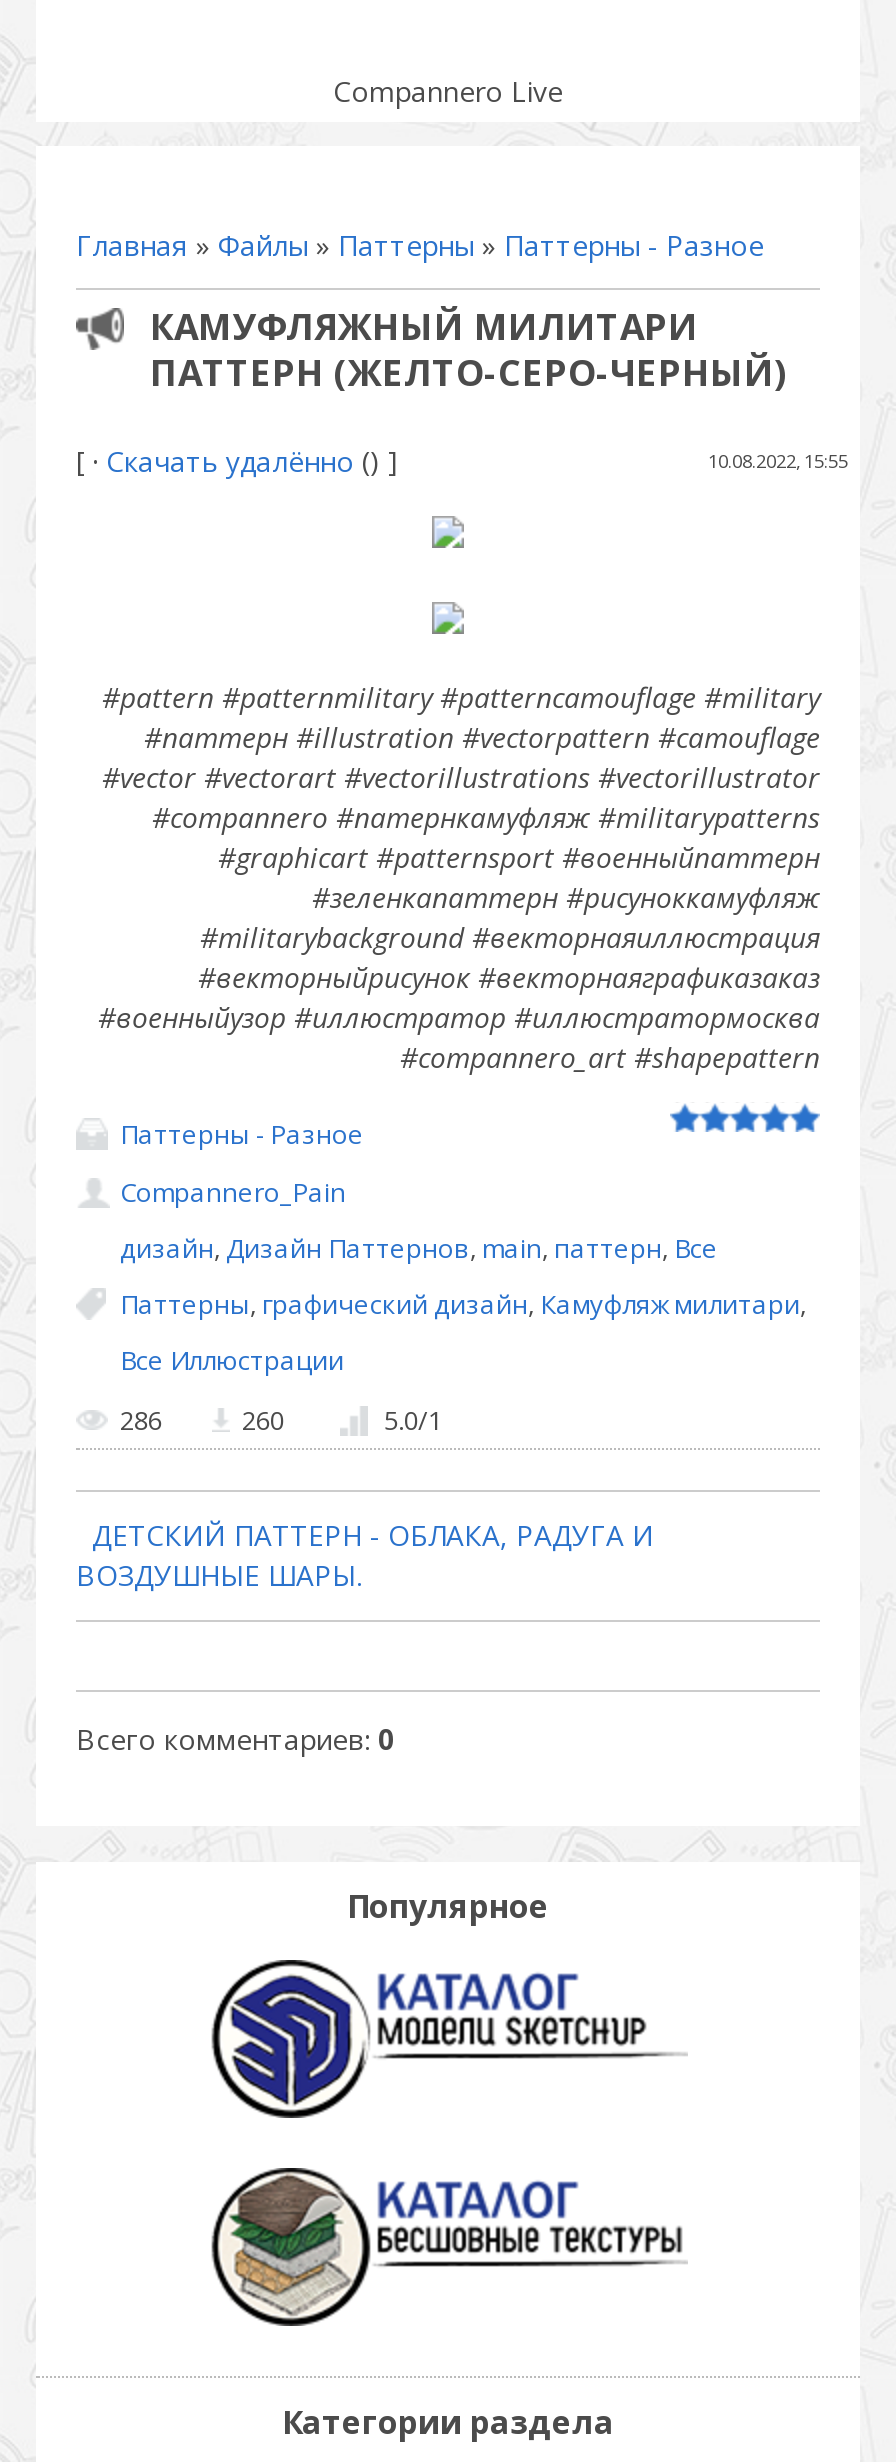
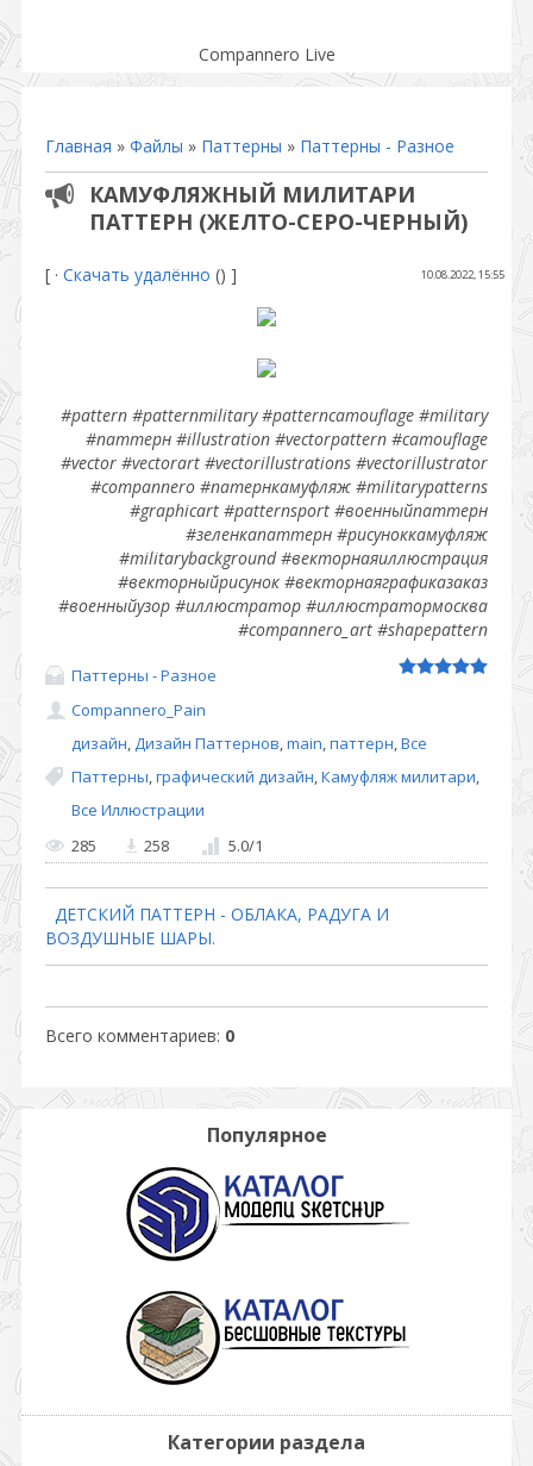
[120,1401,162,1437] 286 -> [71,834,96,856] 285
[242,1401,284,1437] 260 -> [144,834,169,856] 258

